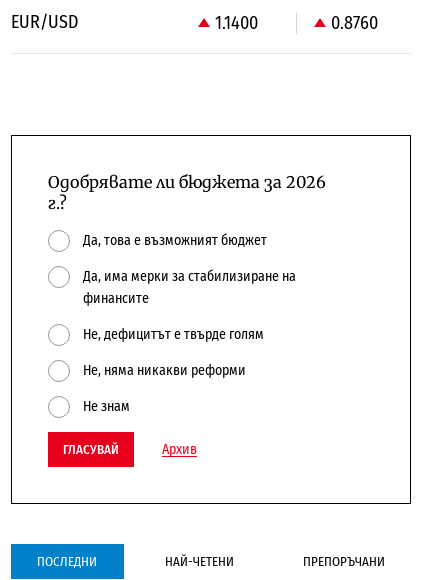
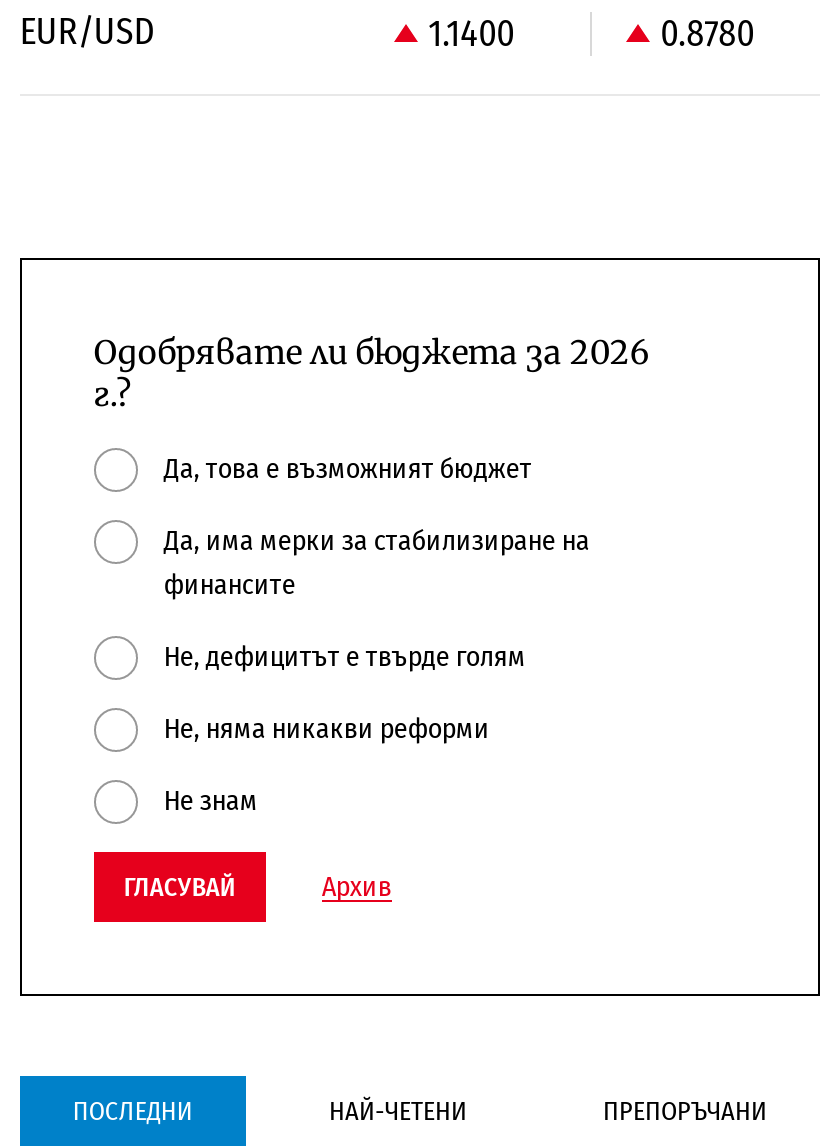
[331,12,378,34] 0.8760 -> [660,12,754,56] 0.8780

